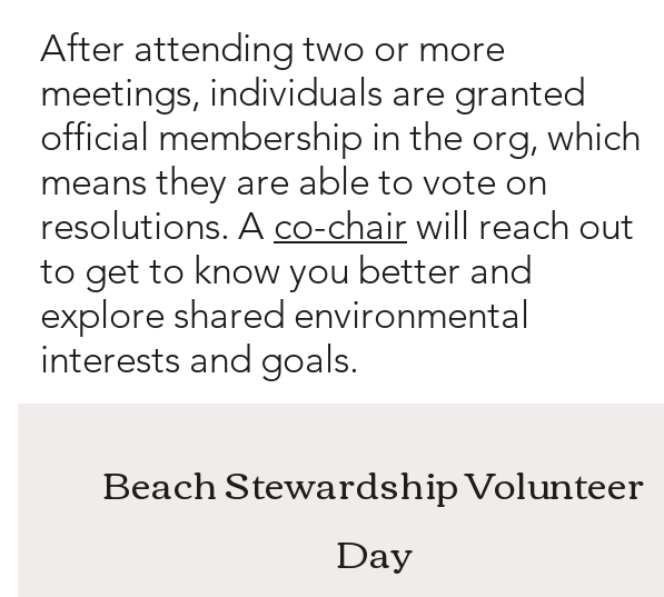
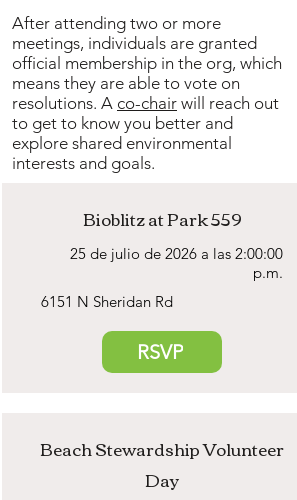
none -> [41,203,283,364] Bioblitz at Park 559 | 25 de julio de 2026 a las 2:00:00 | p.m. | 6151 N Sheridan Rd | RSVP

